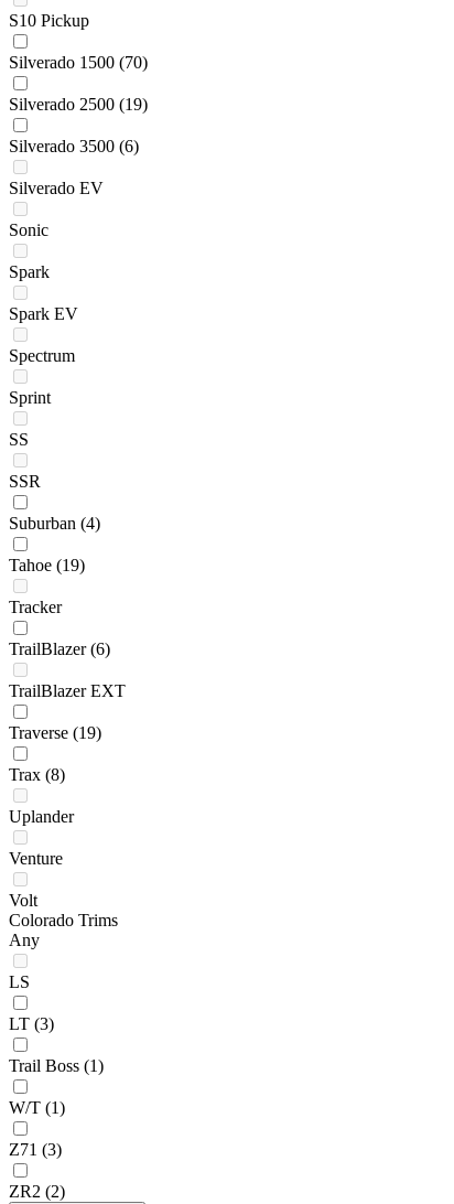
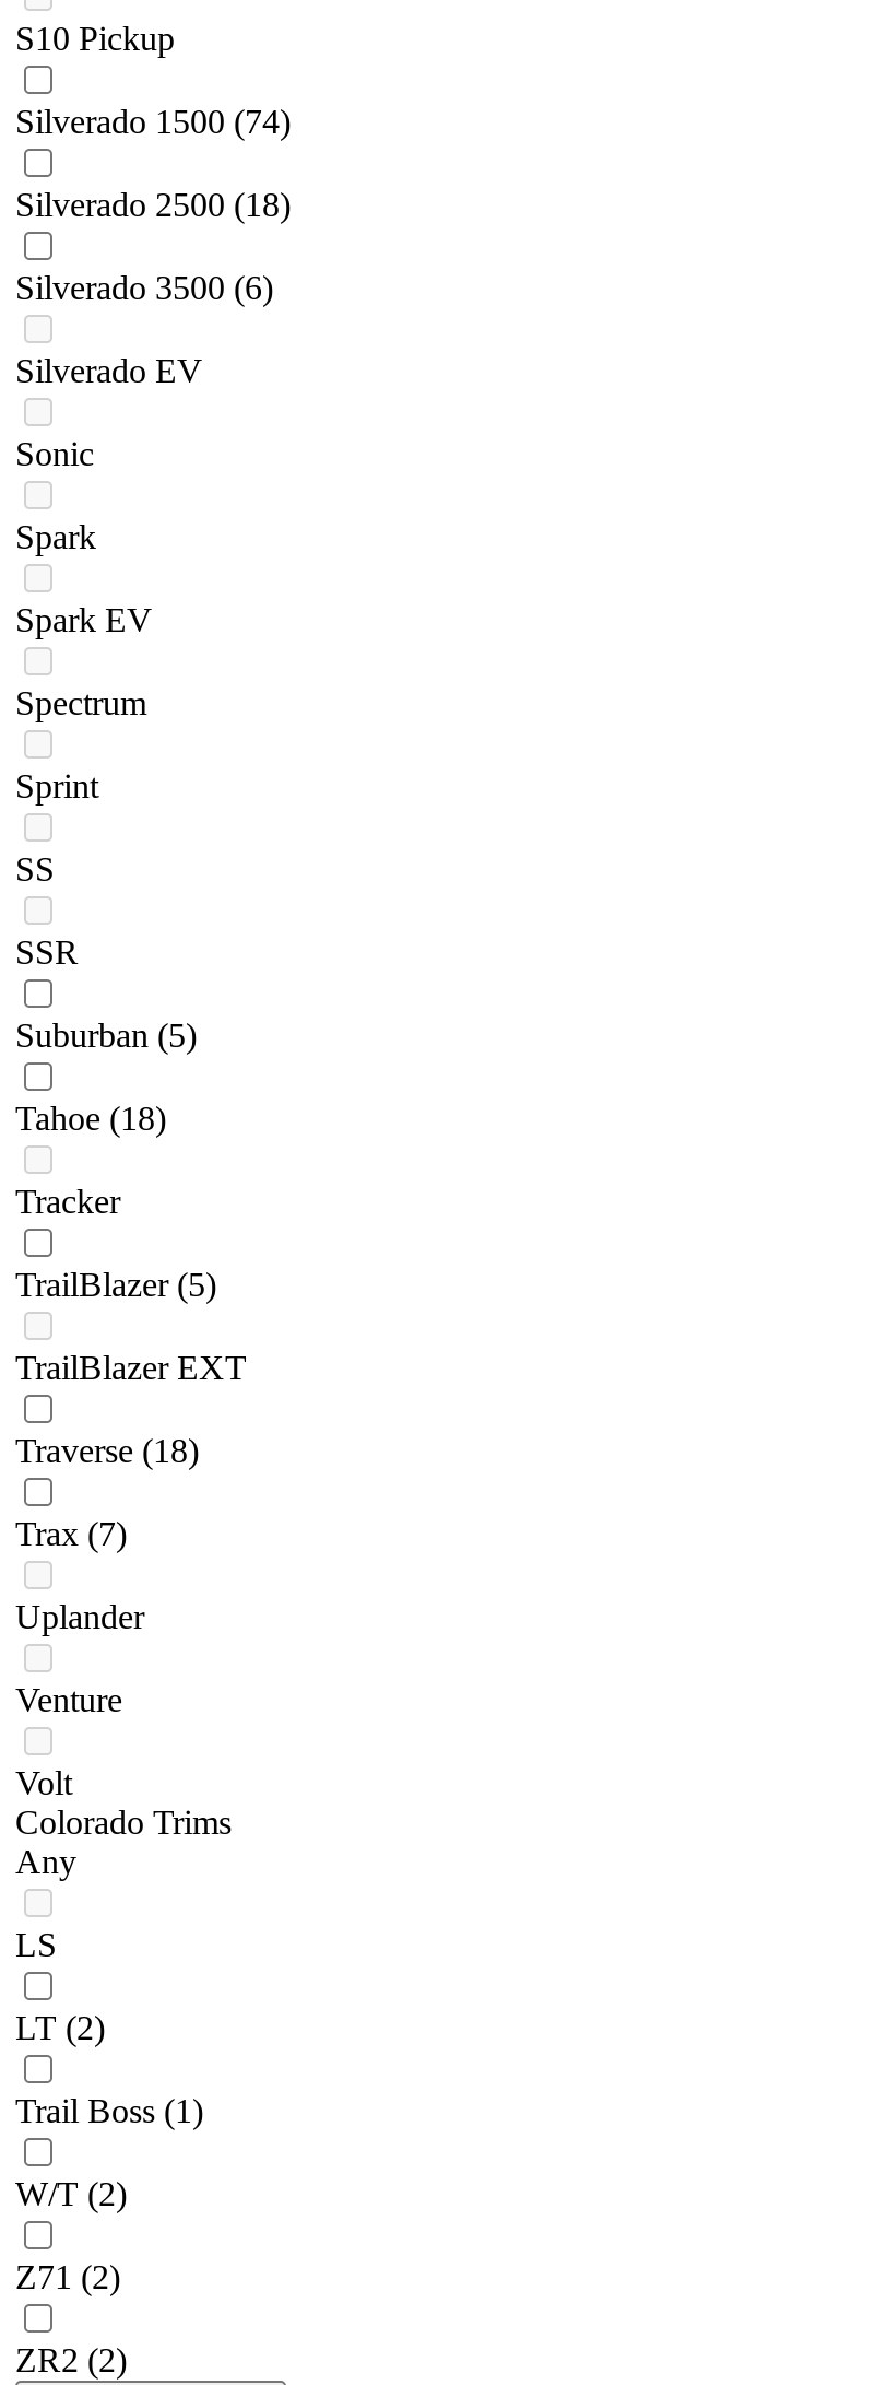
[9,53,148,72] Silverado 1500 (70) -> [15,104,291,141] Silverado 1500 (74)
[9,95,148,114] Silverado 2500 (19) -> [15,187,291,224] Silverado 2500 (18)
[9,514,100,533] Suburban (4) -> [15,1017,197,1055] Suburban (5)
[9,556,85,575] Tahoe (19) -> [15,1100,166,1138] Tahoe (18)
[9,640,110,659] TrailBlazer (6) -> [15,1267,216,1304] TrailBlazer (5)
[9,724,101,742] Traverse (19) -> [15,1433,199,1470] Traverse (18)
[9,766,65,784] Trax (8) -> [15,1516,127,1553] Trax (7)
[9,1015,54,1034] LT (3) -> [15,2010,105,2047] LT (2)
[9,1099,65,1117] W/T (1) -> [15,2176,127,2213] W/T (2)
[9,1140,62,1159] Z71 (3) -> [15,2259,120,2296] Z71 (2)

